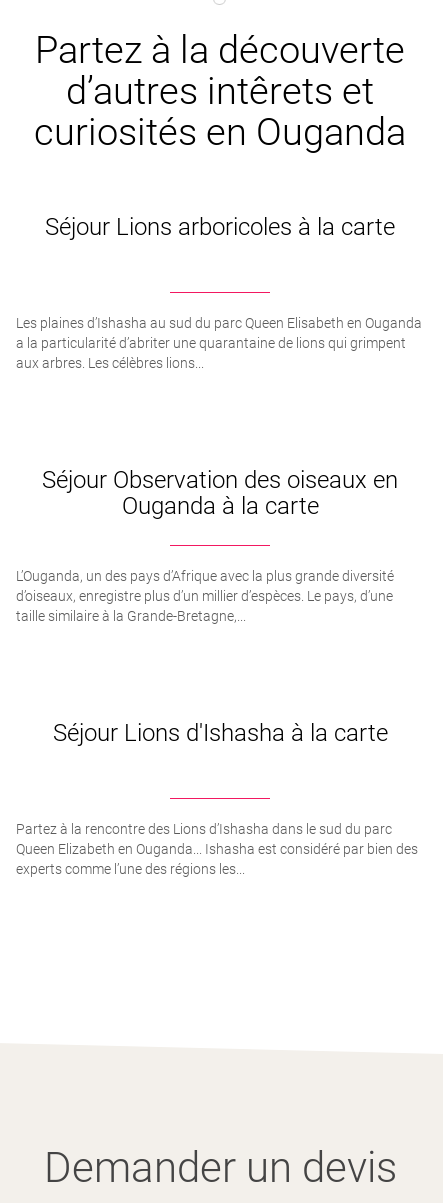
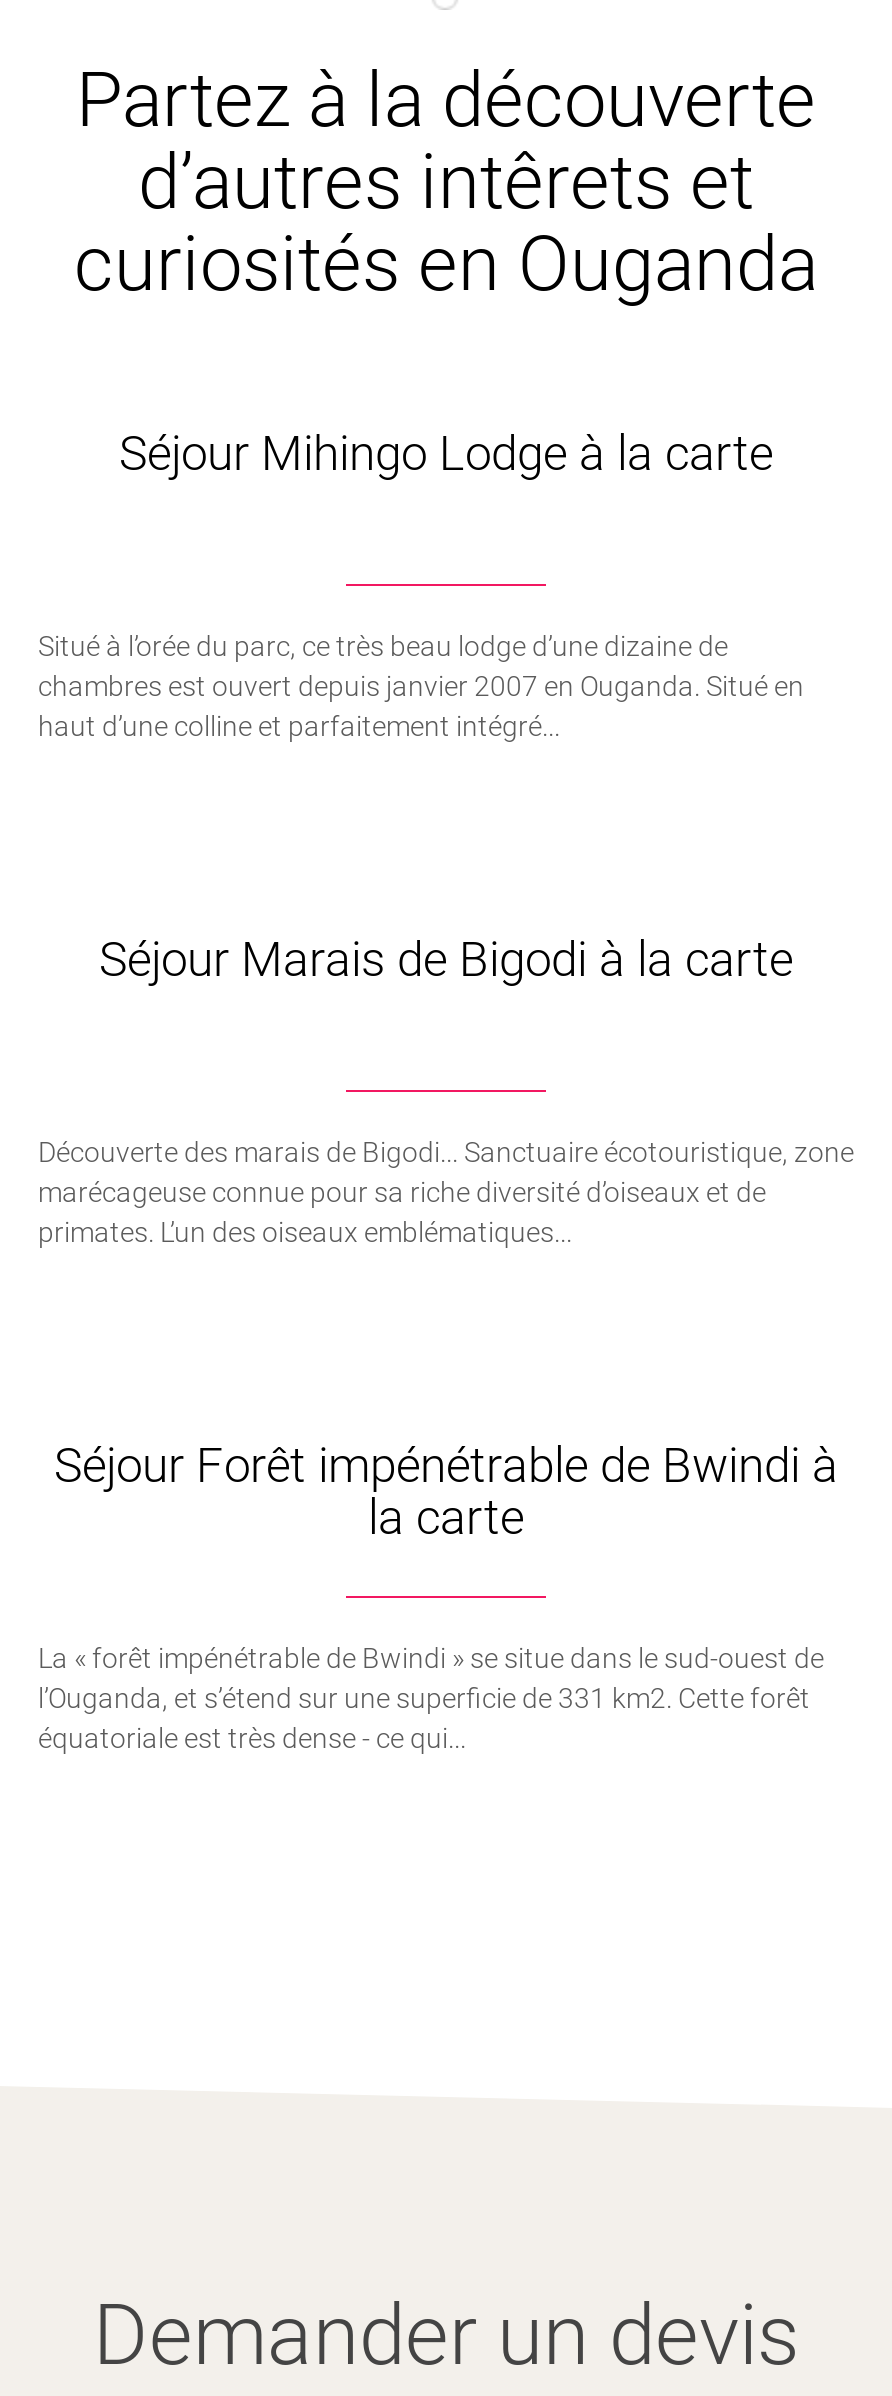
[45,213,395,241] Séjour Lions arboricoles à la carte -> [119,427,773,483] Séjour Mihingo Lodge à la carte
[16,315,422,371] Les plaines d’Ishasha au sud du parc Queen Elisabeth en Ouganda | a la particularité d’abriter une quarantaine de lions qui grimpent | aux arbres. Les célèbres lions... -> [38,631,804,743] Situé à l’orée du parc, ce très beau lodge d’une dizaine de | chambres est ouvert depuis janvier 2007 en Ouganda. Situé en | haut d’une colline et parfaitement intégré...
[42,466,398,520] Séjour Observation des oiseaux en | Ouganda à la carte -> [99,933,793,989] Séjour Marais de Bigodi à la carte
[16,568,394,624] L’Ouganda, un des pays d’Afrique avec la plus grande diversité | d’oiseaux, enregistre plus d’un millier d’espèces. Le pays, d’une | taille similaire à la Grande-Bretagne,... -> [38,1137,854,1249] Découverte des marais de Bigodi... Sanctuaire écotouristique, zone | marécageuse connue pour sa riche diversité d’oiseaux et de | primates. L’un des oiseaux emblématiques...
[52,719,387,747] Séjour Lions d'Ishasha à la carte -> [54,1439,838,1547] Séjour Forêt impénétrable de Bwindi à | la carte
[16,821,418,877] Partez à la rencontre des Lions d’Ishasha dans le sud du parc | Queen Elizabeth en Ouganda... Ishasha est considéré par bien des | experts comme l’une des régions les... -> [38,1643,824,1755] La « forêt impénétrable de Bwindi » se situe dans le sud-ouest de | l’Ouganda, et s’étend sur une superficie de 331 km2. Cette forêt | équatoriale est très dense - ce qui...

